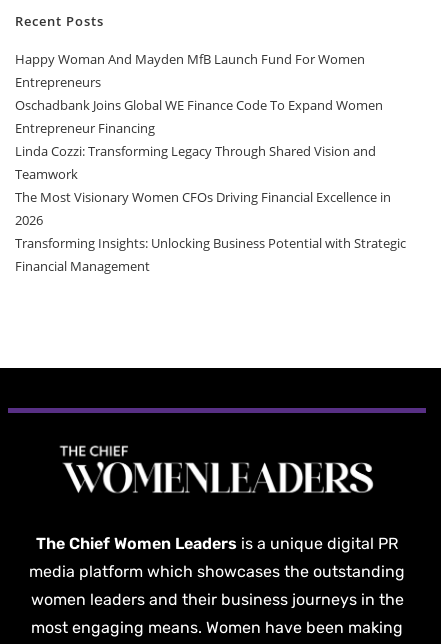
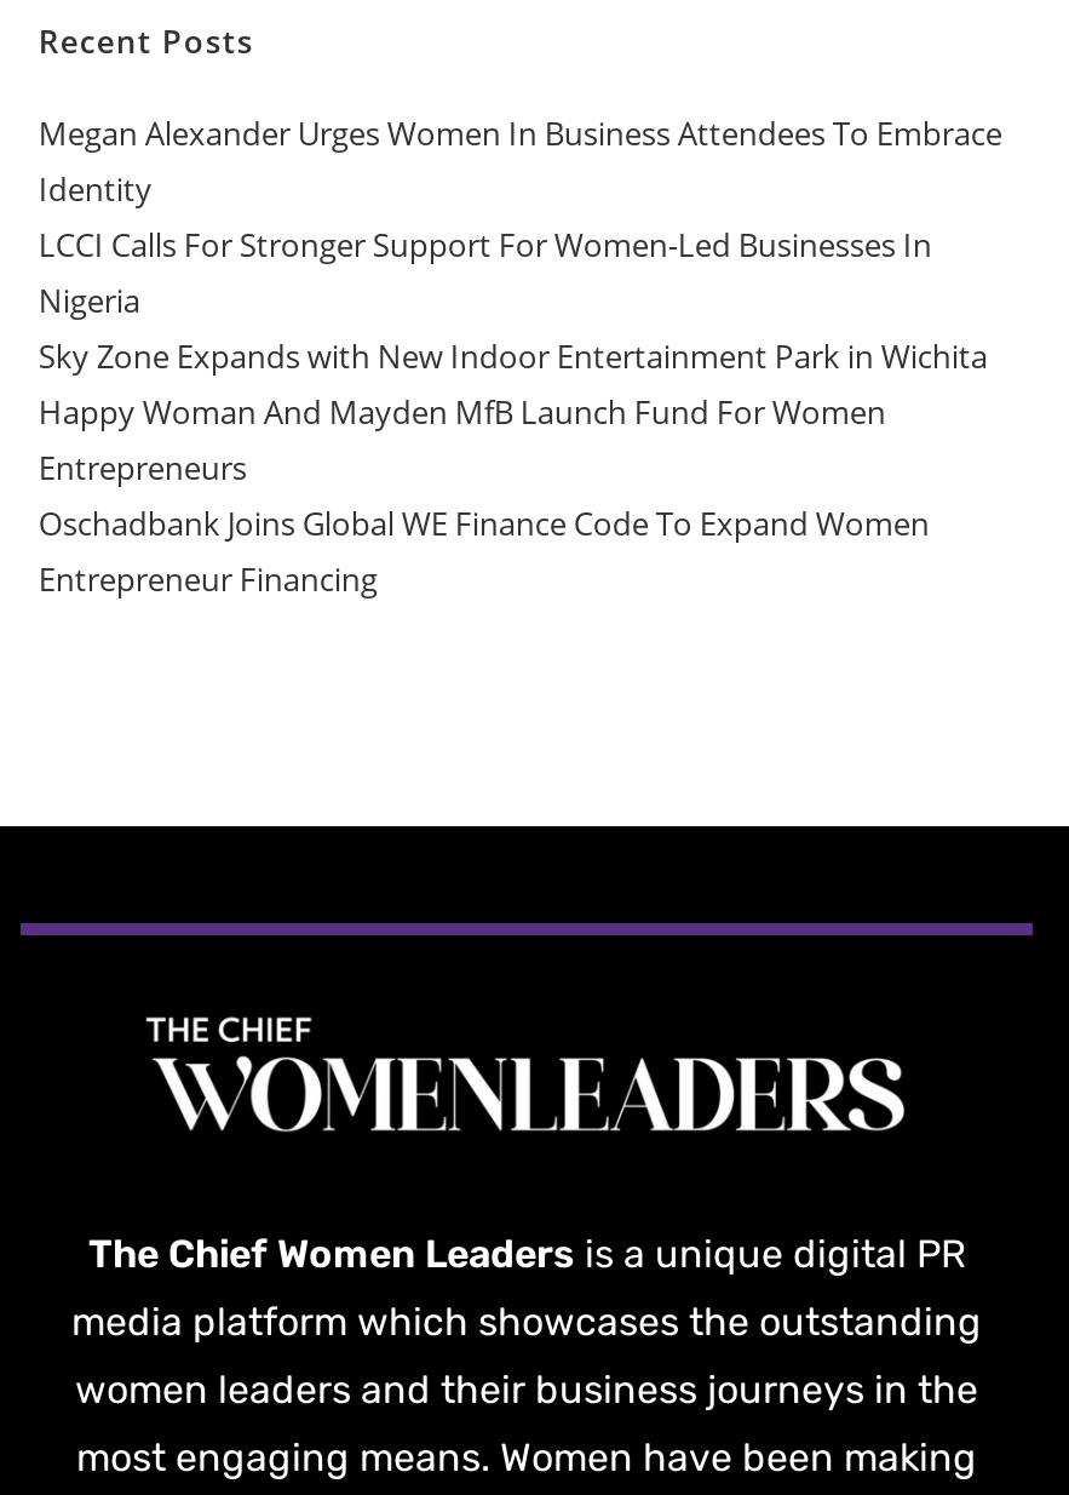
none -> [38,111,1002,378] Megan Alexander Urges Women In Business Attendees To Embrace | Identity | LCCI Calls For Stronger Support For Women-Led Businesses In | Nigeria | Sky Zone Expands with New Indoor Entertainment Park in Wichita
moved [15,49,383,136] -> [38,390,930,601]: Happy Woman And Mayden MfB Launch Fund For Women | Entrepreneurs | Oschadbank Joins Global WE Finance Code To Expand Women | Entrepreneur Financing
[15,141,406,274] Linda Cozzi: Transforming Legacy Through Shared Vision and | Teamwork | The Most Visionary Women CFOs Driving Financial Excellence in | 2026 | Transforming Insights: Unlocking Business Potential with Strategic | Financial Management -> none

